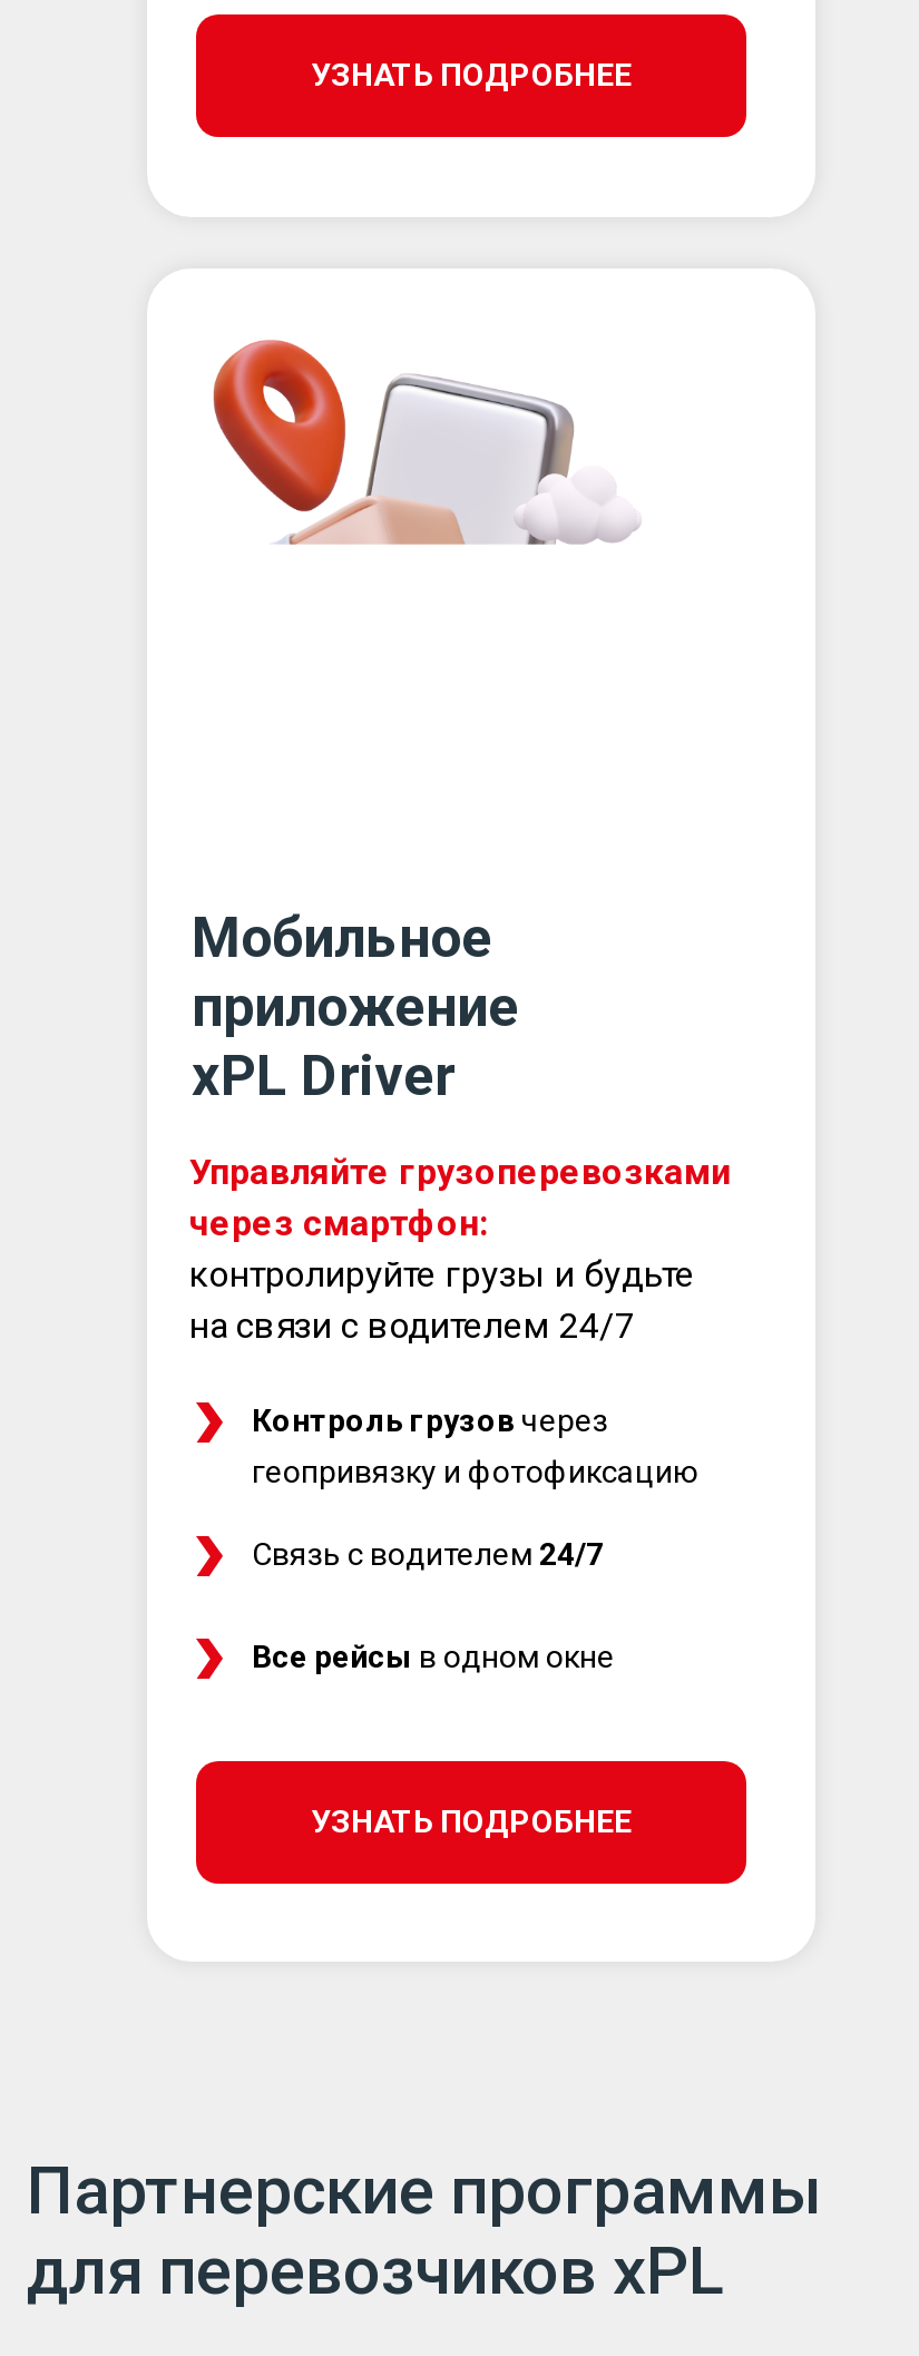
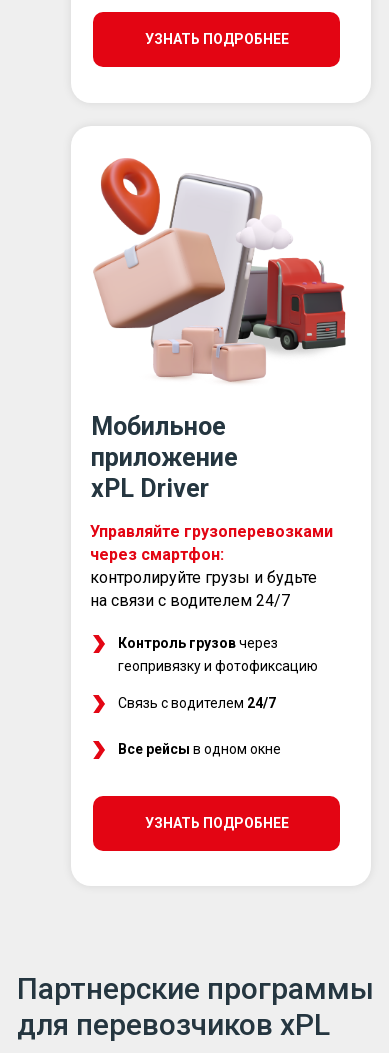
none -> [93,250,347,383] [image]

